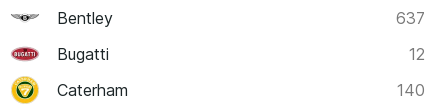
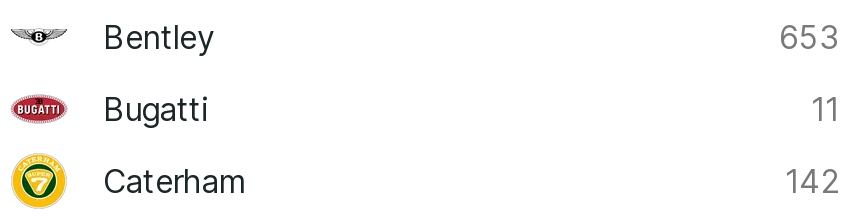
[396,8,425,28] 637 -> [779,17,839,57] 653
[409,44,425,64] 12 -> [811,89,839,129] 11
[397,80,425,100] 140 -> [785,161,839,201] 142

